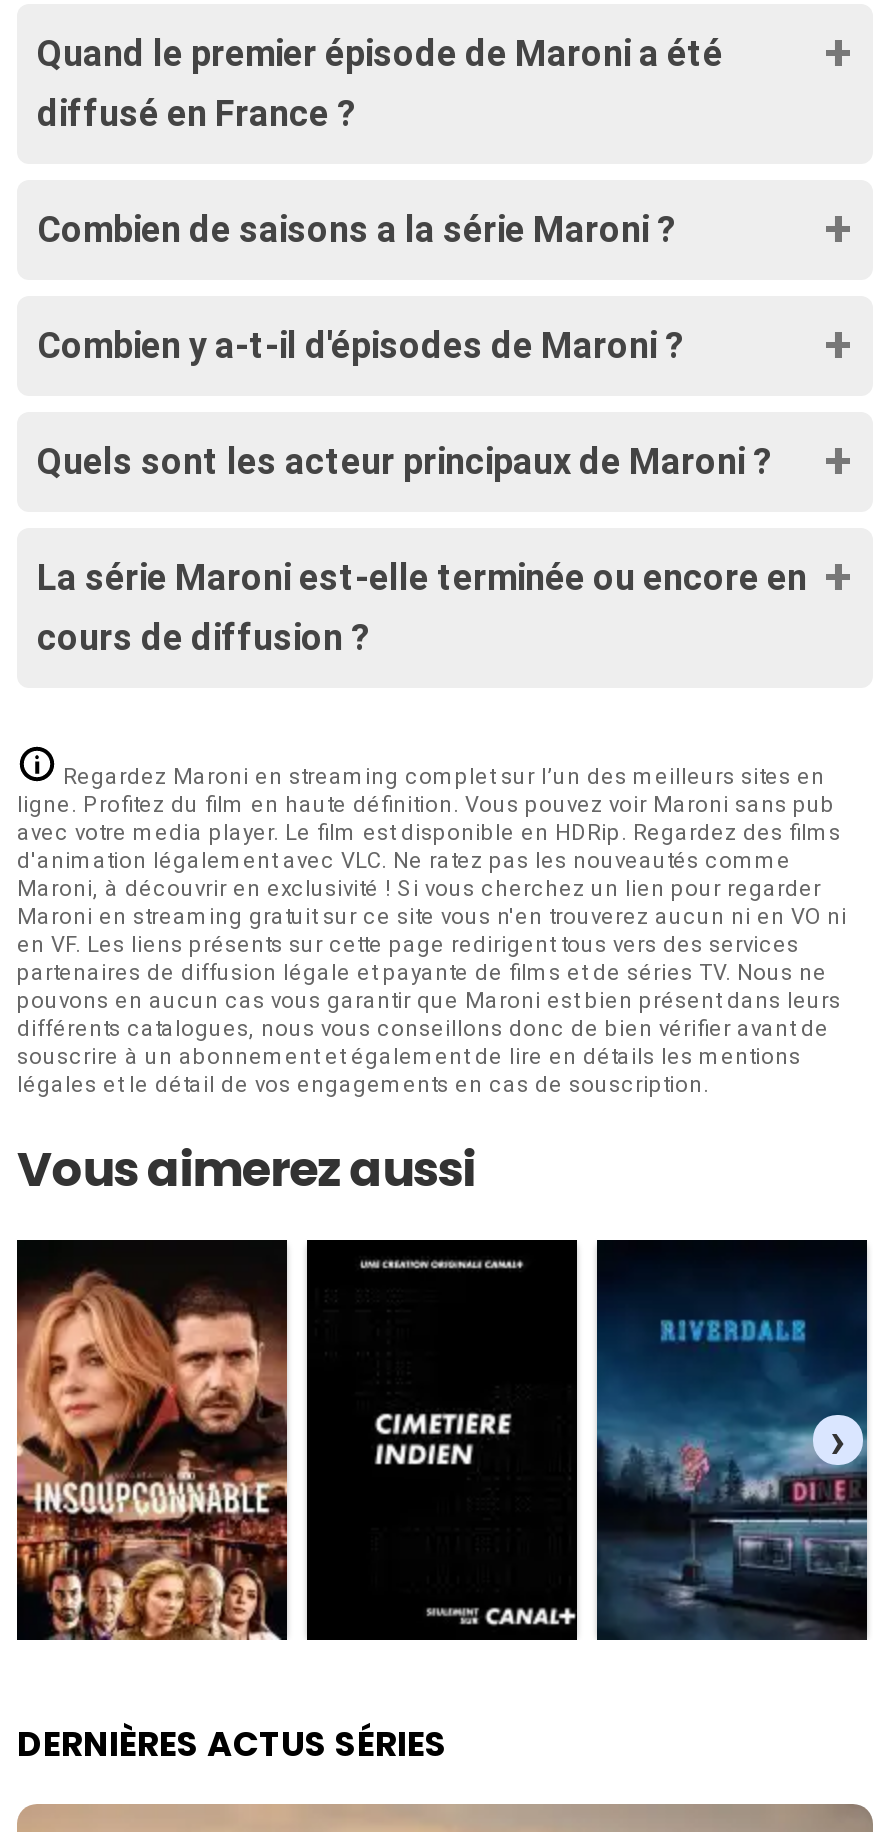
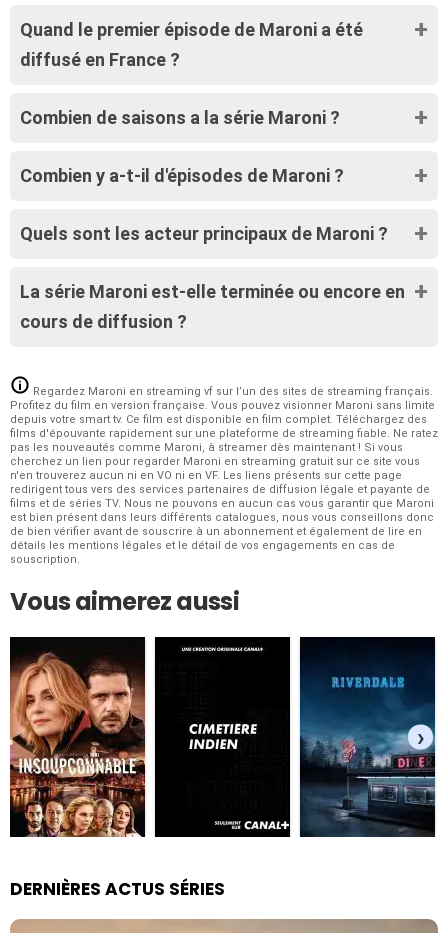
[17,763,847,1097] Regardez Maroni en streaming complet sur l’un des meilleurs sites en | ligne. Profitez du film en haute définition. Vous pouvez voir Maroni sans pub | avec votre media player. Le film est disponible en HDRip. Regardez des films | d'animation légalement avec VLC. Ne ratez pas les nouveautés comme | Maroni, à découvrir en exclusivité ! Si vous cherchez un lien pour regarder | Maroni en streaming gratuit sur ce site vous n'en trouverez aucun ni en VO ni | en VF. Les liens présents sur cette page redirigent tous vers des services | partenaires de diffusion légale et payante de films et de séries TV. Nous ne | pouvons en aucun cas vous garantir que Maroni est bien présent dans leurs | différents catalogues, nous vous conseillons donc de bien vérifier avant de | souscrire à un abonnement et également de lire en détails les mentions | légales et le détail de vos engagements en cas de souscription. -> [10,384,438,565] Regardez Maroni en streaming vf sur l’un des sites de streaming français. | Profitez du film en version française. Vous pouvez visionner Maroni sans limite | depuis votre smart tv. Ce film est disponible en film complet. Téléchargez des | films d'épouvante rapidement sur une plateforme de streaming fiable. Ne ratez | pas les nouveautés comme Maroni, à streamer dès maintenant ! Si vous | cherchez un lien pour regarder Maroni en streaming gratuit sur ce site vous | n'en trouverez aucun ni en VO ni en VF. Les liens présents sur cette page | redirigent tous vers des services partenaires de diffusion légale et payante de | films et de séries TV. Nous ne pouvons en aucun cas vous garantir que Maroni | est bien présent dans leurs différents catalogues, nous vous conseillons donc | de bien vérifier avant de souscrire à un abonnement et également de lire en | détails les mentions légales et le détail de vos engagements en cas de | souscription.

